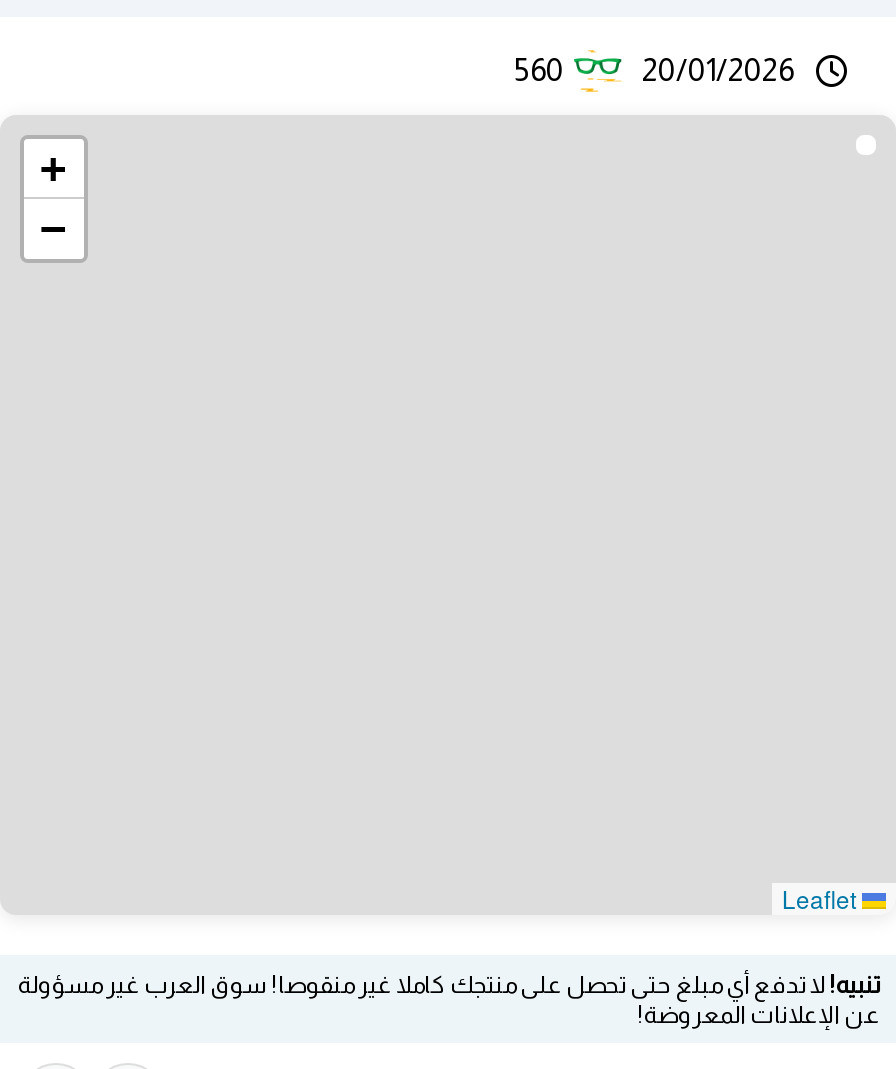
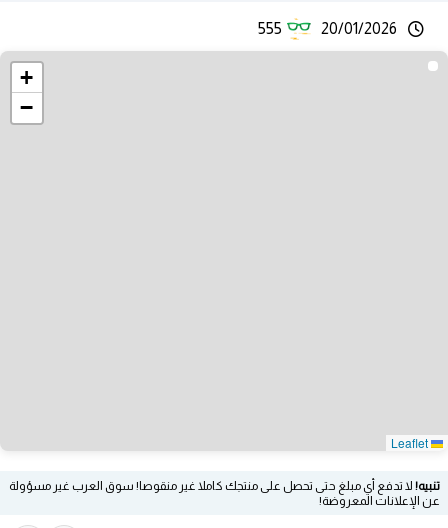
[514,54,564,88] 560 -> [258,20,282,37] 555

